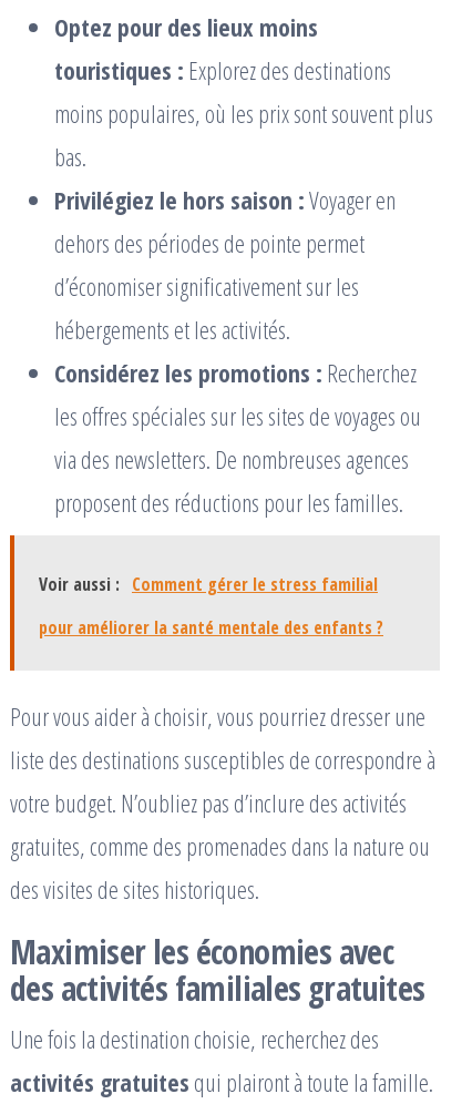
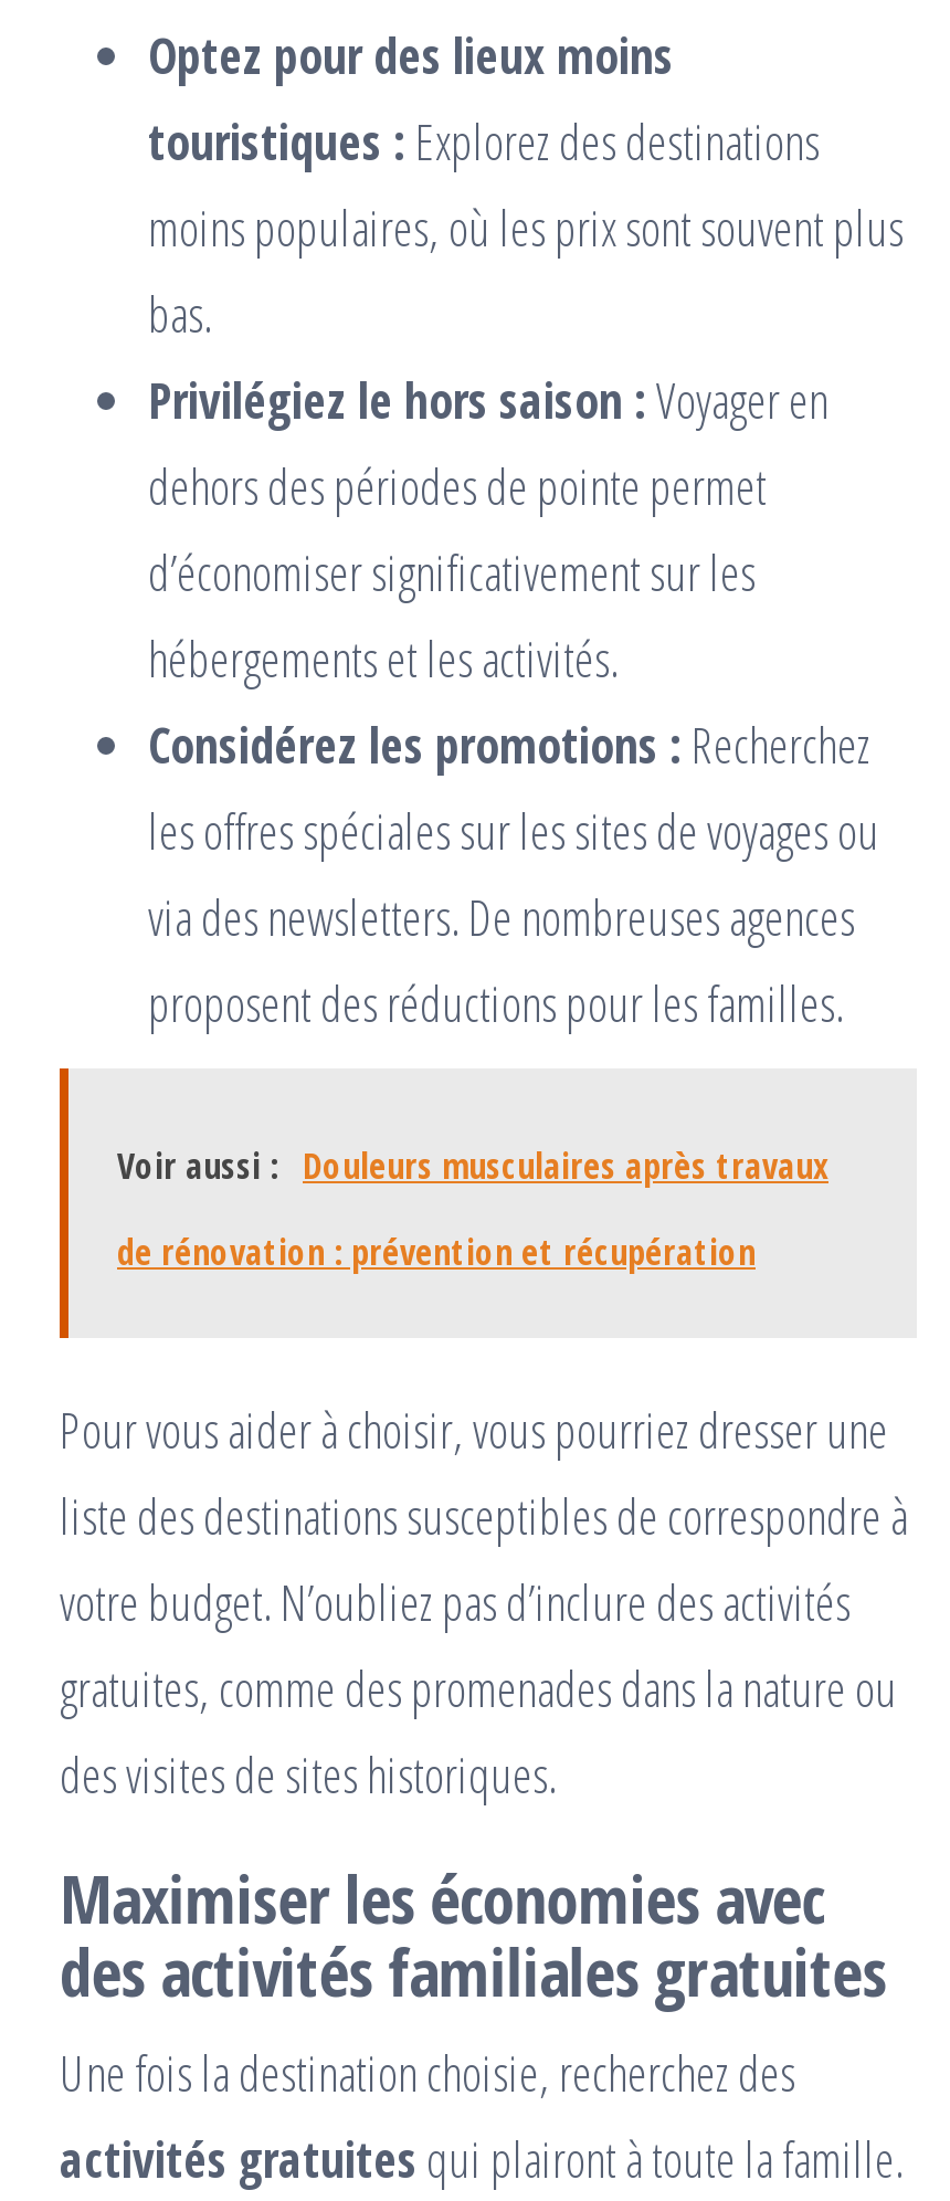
[39,572,378,596] Voir aussi : Comment gérer le stress familial -> [117,1141,828,1190] Voir aussi : Douleurs musculaires après travaux
[39,615,383,640] pour améliorer la santé mentale des enfants ? -> [117,1228,756,1276] de rénovation : prévention et récupération

